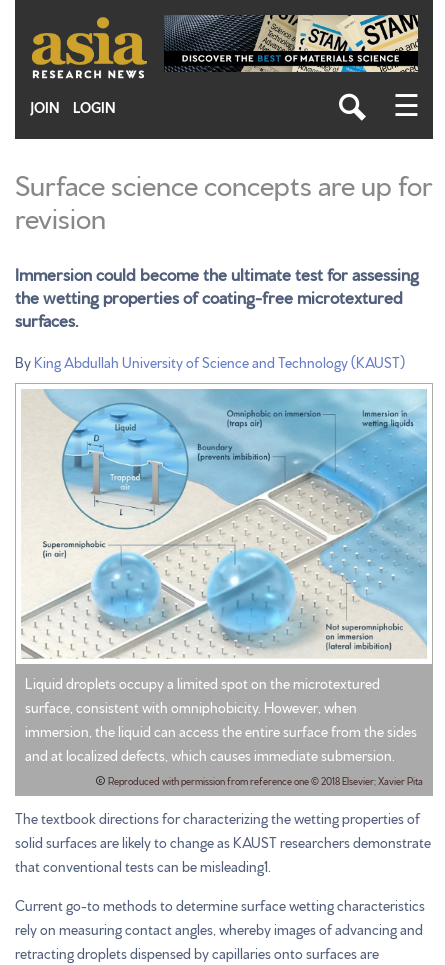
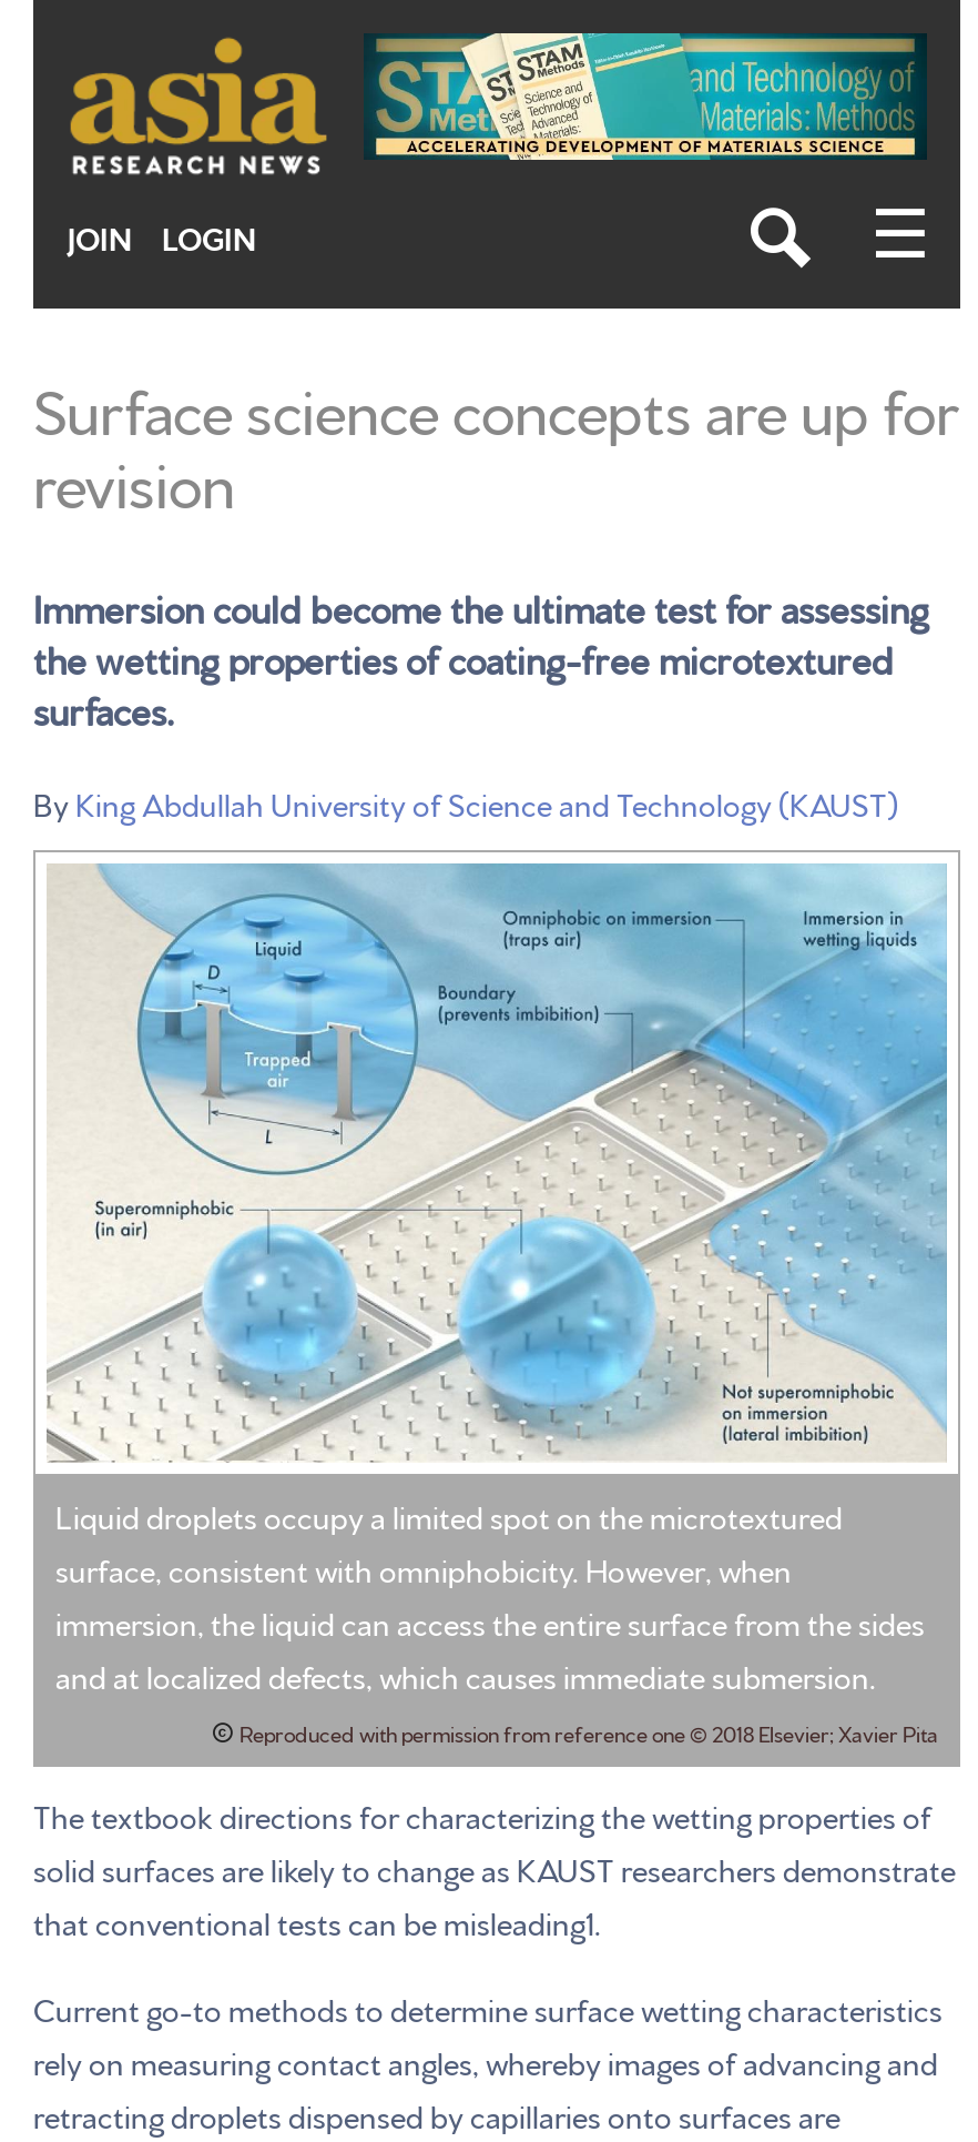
[164,14,419,73] [image] -> [364,31,929,162] [image]

